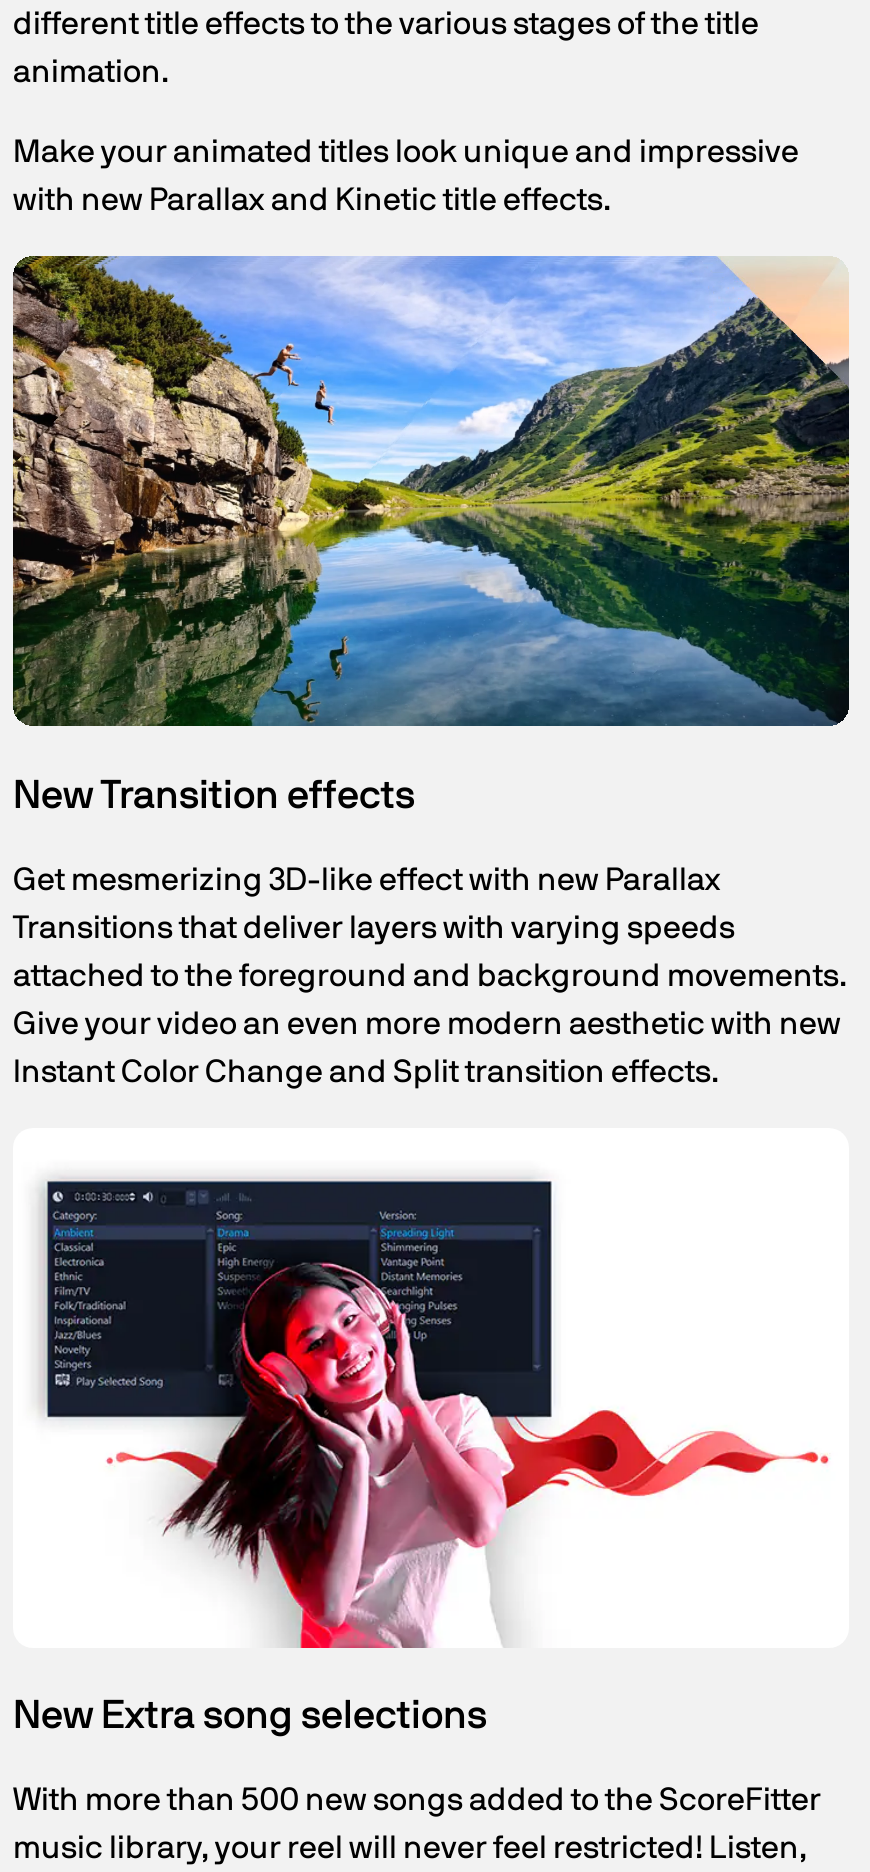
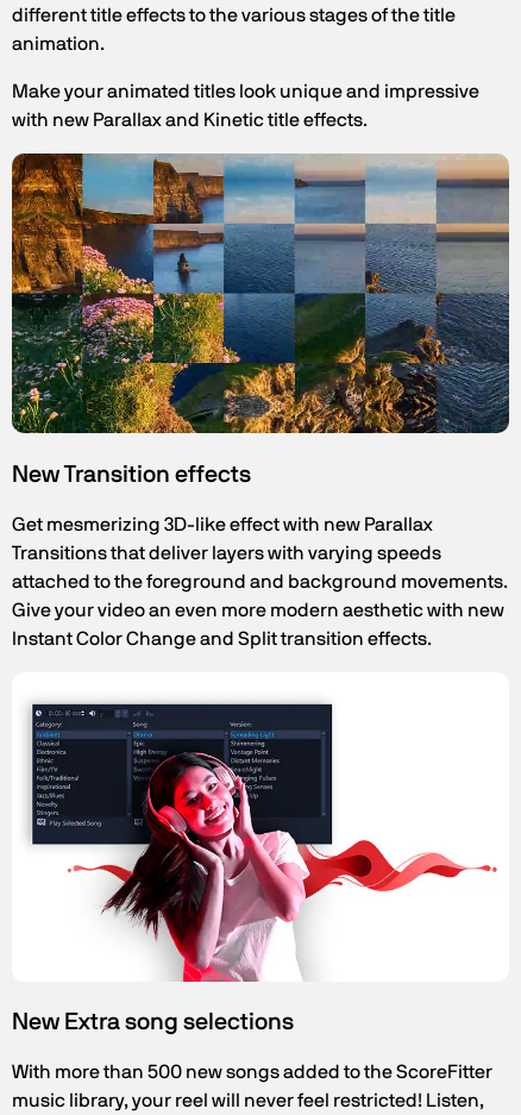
[11,256,851,728] [image] -> [11,152,510,434] [image]

